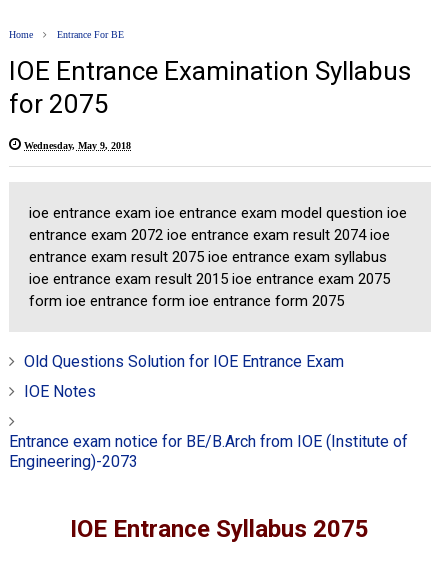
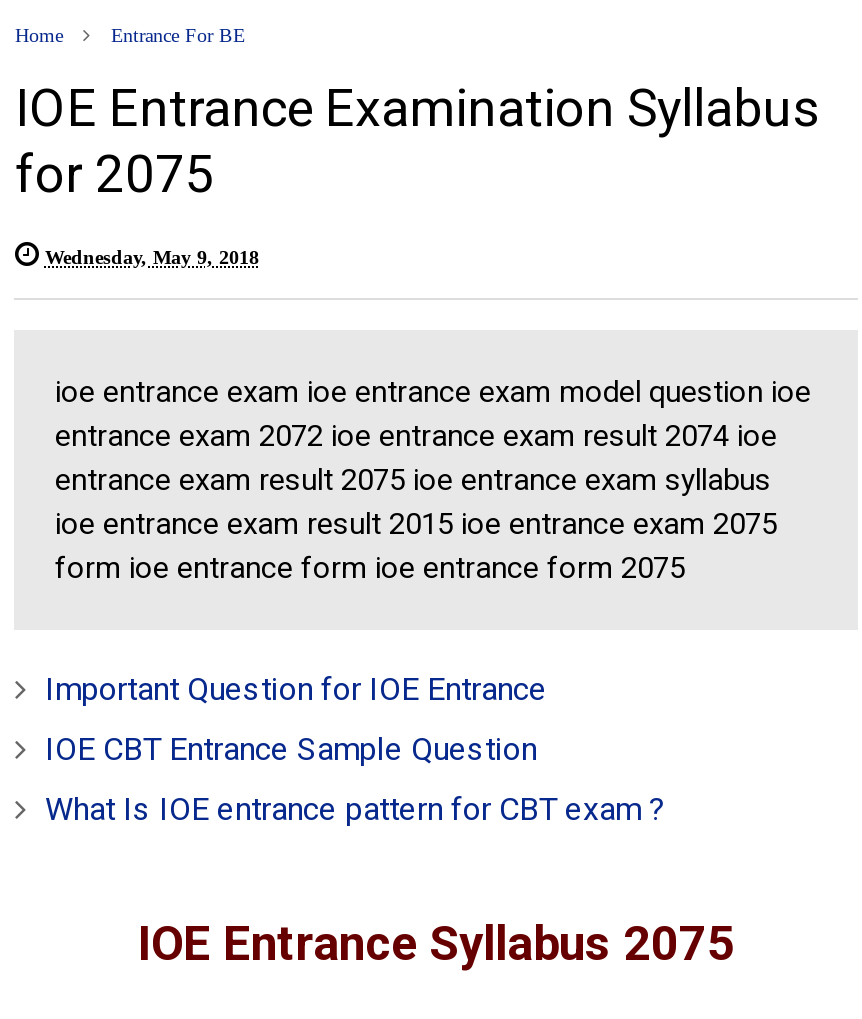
[24,352,344,371] Old Questions Solution for IOE Entrance Exam -> [45,669,547,707] Important Question for IOE Entrance
[24,382,96,401] IOE Notes -> [45,729,537,767] IOE CBT Entrance Sample Question
[9,432,408,471] Entrance exam notice for BE/B.Arch from IOE (Institute of | Engineering)-2073 -> [45,789,665,827] What Is IOE entrance pattern for CBT exam ?

